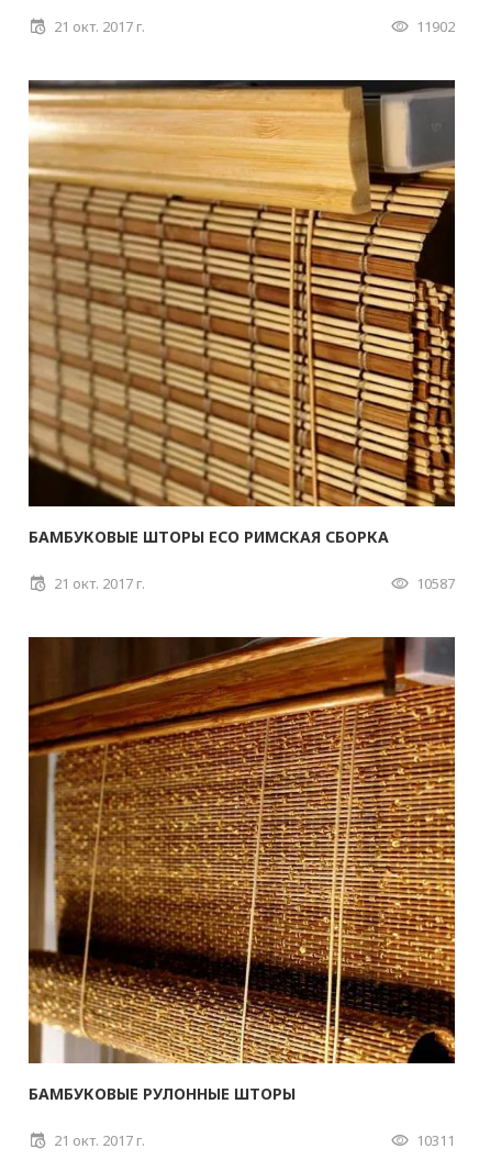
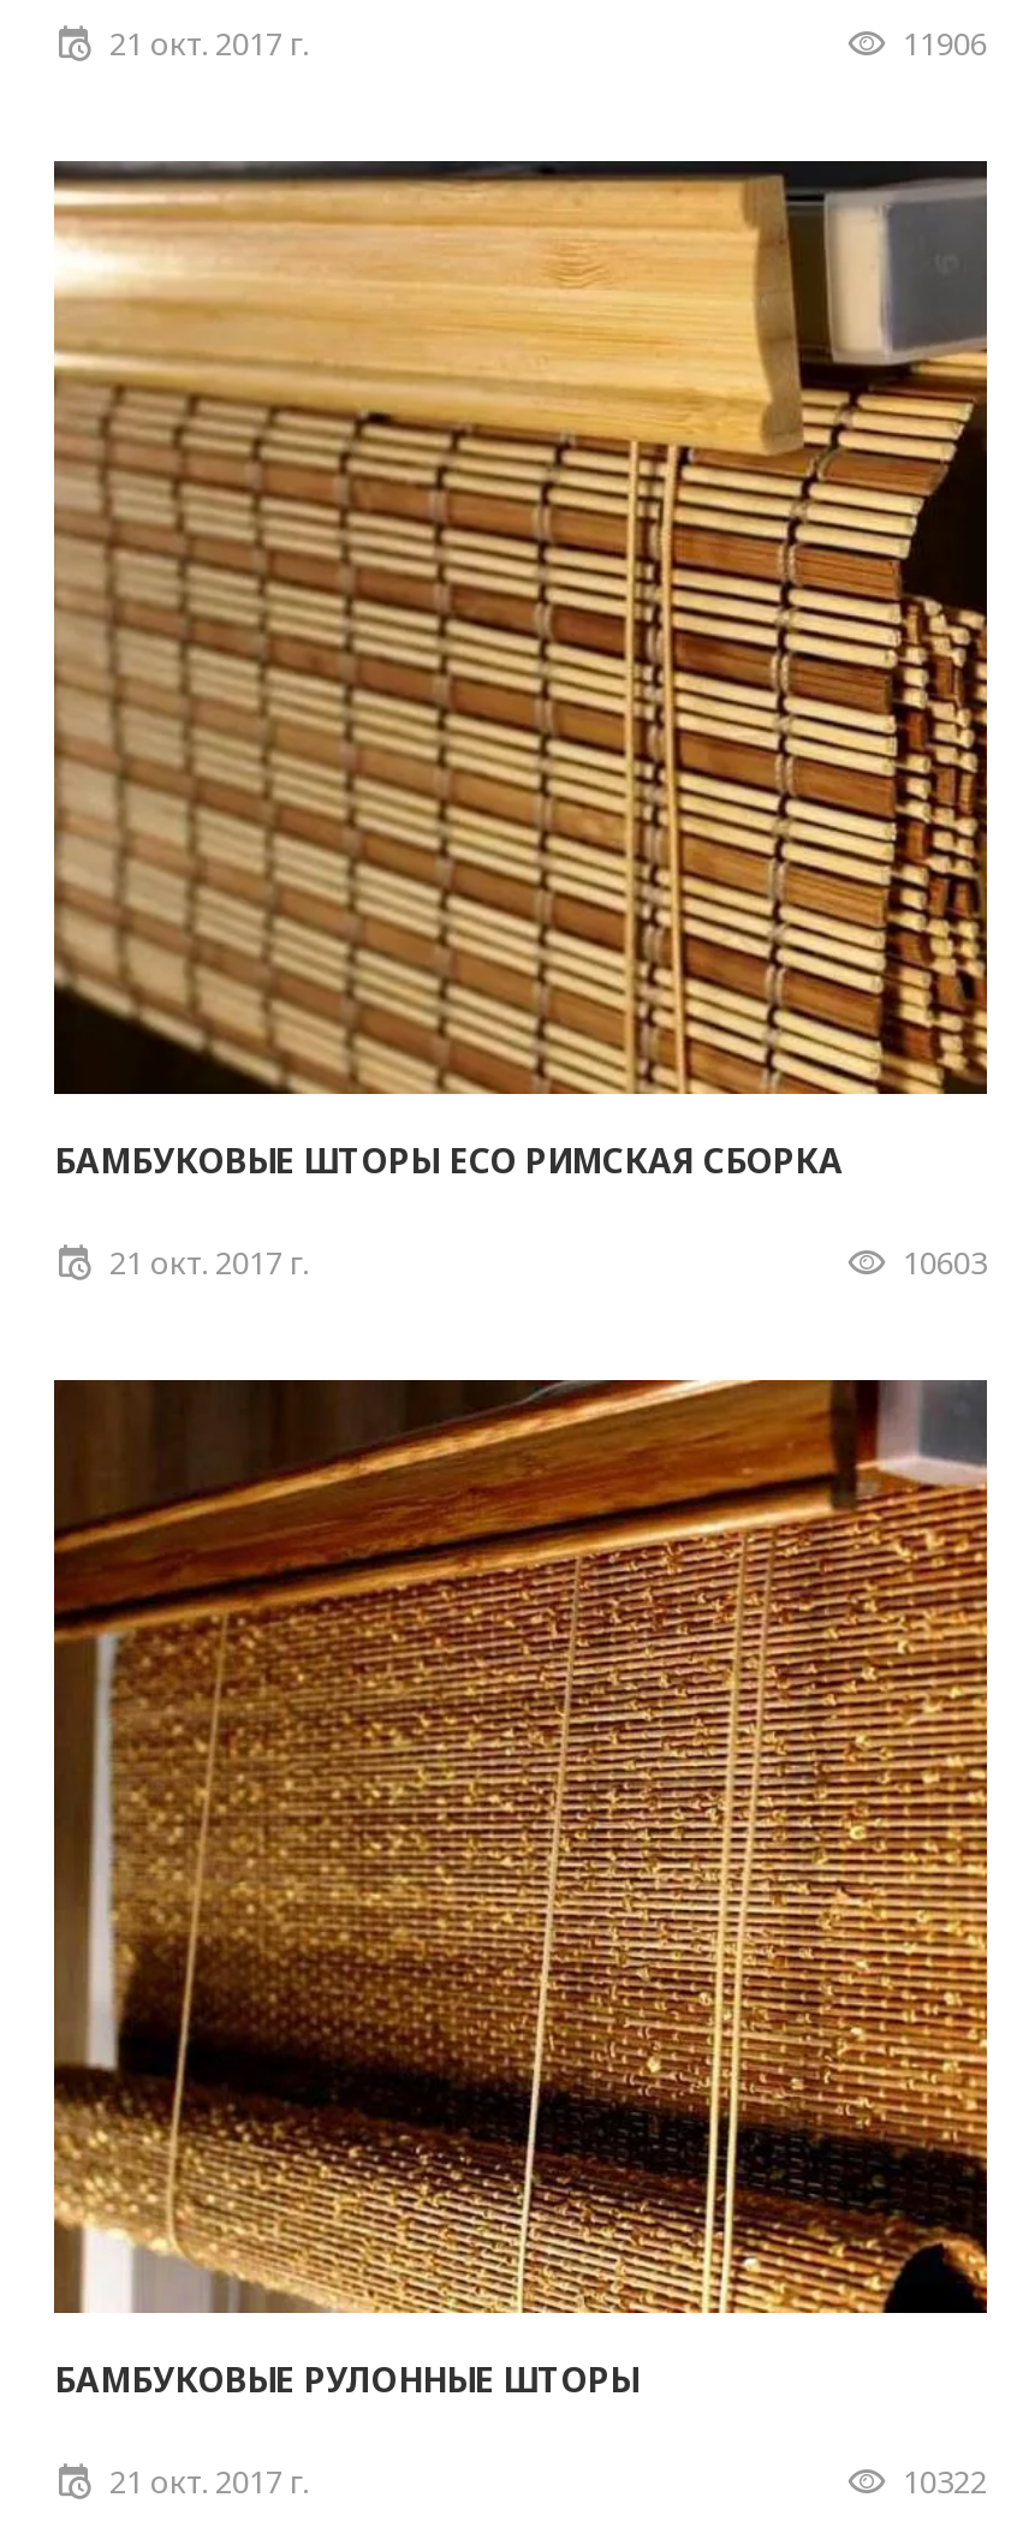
[416,16,455,36] 11902 -> [903,22,987,65] 11906
[416,573,455,593] 10587 -> [903,1241,987,1284] 10603
[416,1130,455,1150] 10311 -> [903,2460,987,2503] 10322

